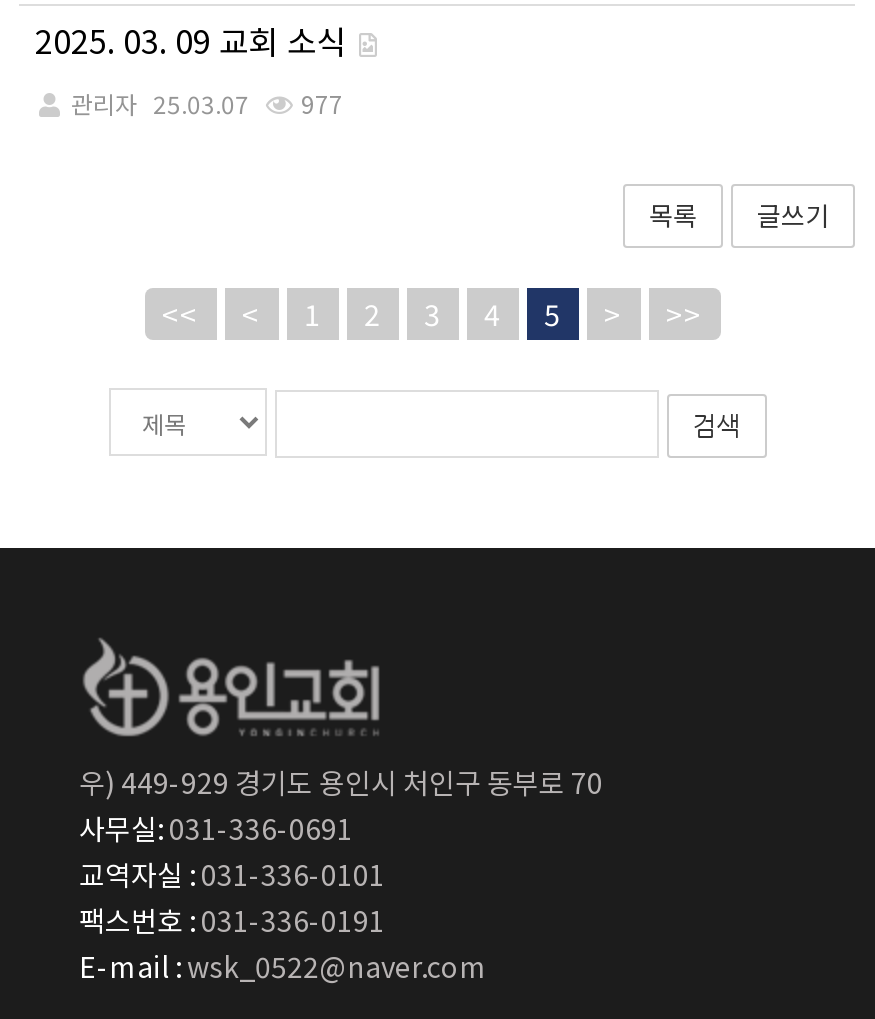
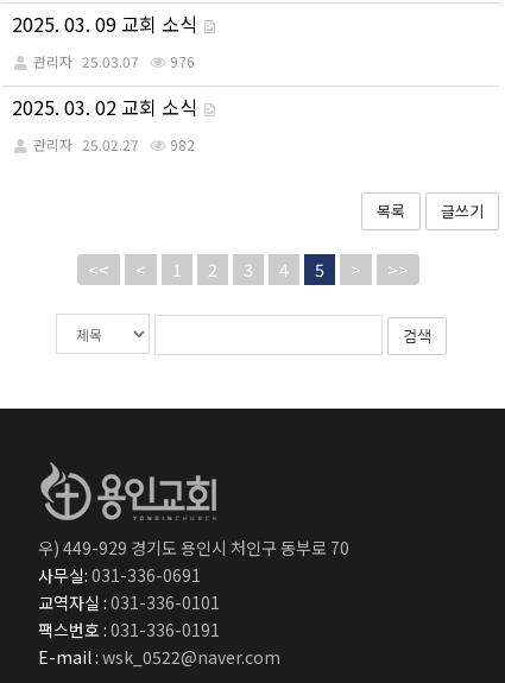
[295,86,343,120] 977 -> [12,51,197,155] 976 | 2025. 03. 02 교회 소식 | 관리자 25.02.27 | 982

